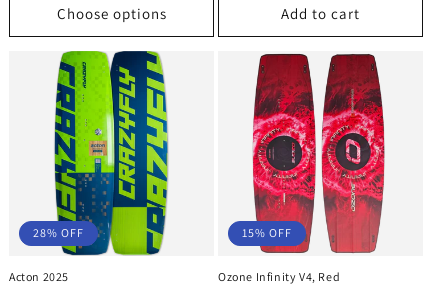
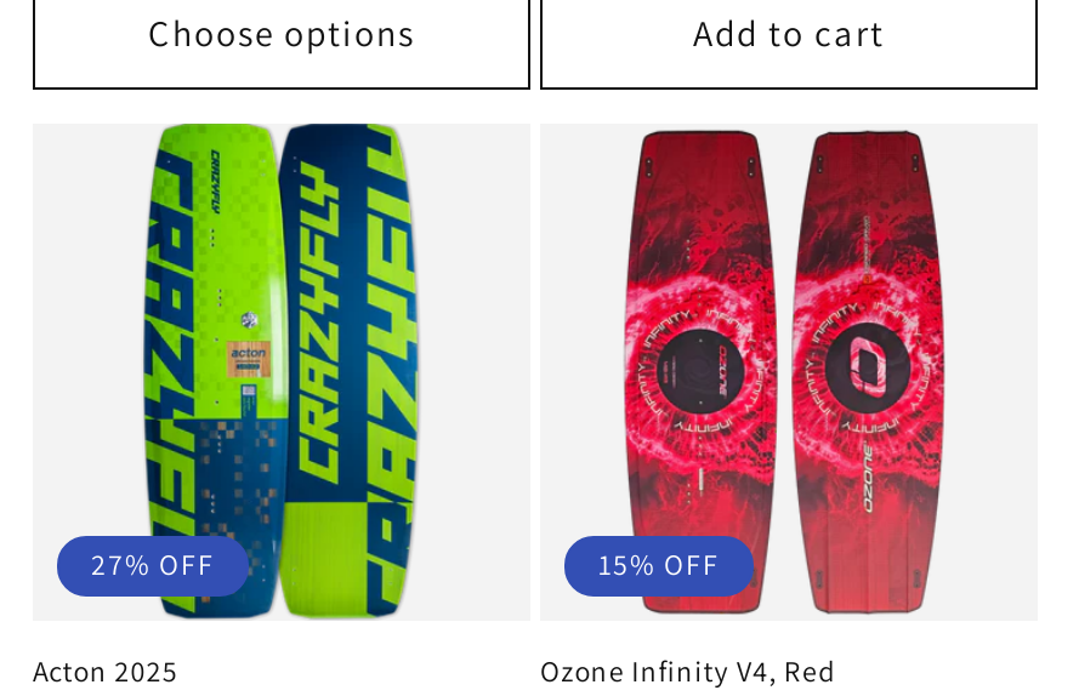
[33,225,84,240] 28% OFF -> [91,546,215,583] 27% OFF

